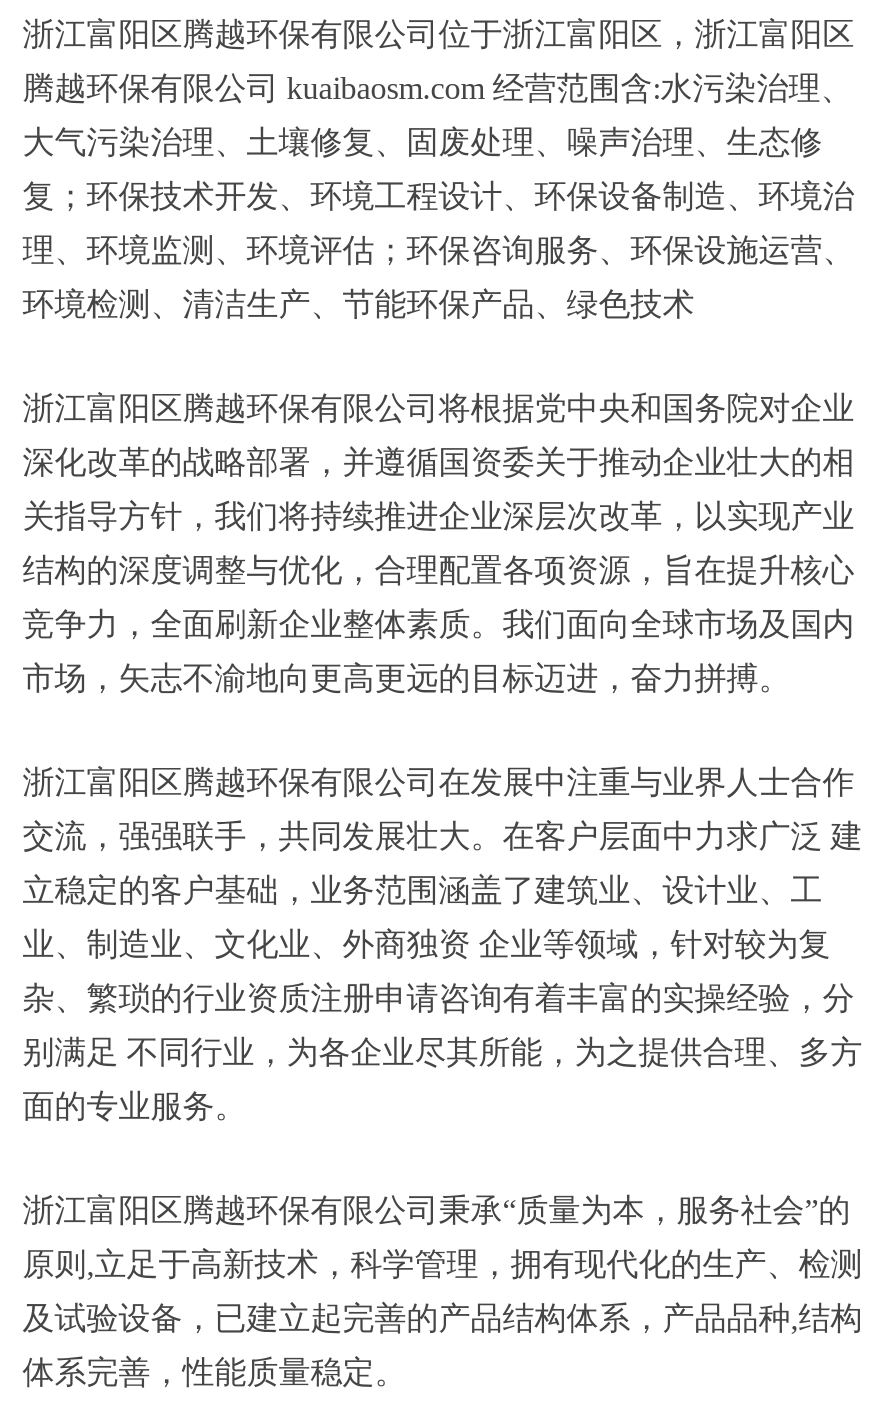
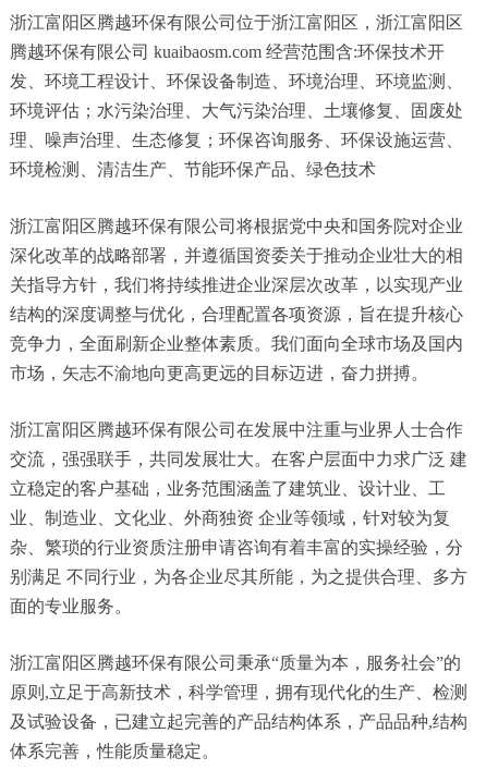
[22,71,852,105] 腾越环保有限公司 kuaibaosm.com 经营范围含:水污染治理、 -> [10,42,445,61] 腾越环保有限公司 kuaibaosm.com 经营范围含:环保技术开
[22,125,822,159] 大气污染治理、土壤修复、固废处理、噪声治理、生态修 -> [10,72,463,90] 发、环境工程设计、环保设备制造、环境治理、环境监测、
[22,179,854,213] 复；环保技术开发、环境工程设计、环保设备制造、环境治 -> [10,101,463,120] 环境评估；水污染治理、大气污染治理、土壤修复、固废处
[22,233,854,267] 理、环境监测、环境评估；环保咨询服务、环保设施运营、 -> [10,131,463,149] 理、噪声治理、生态修复；环保咨询服务、环保设施运营、

